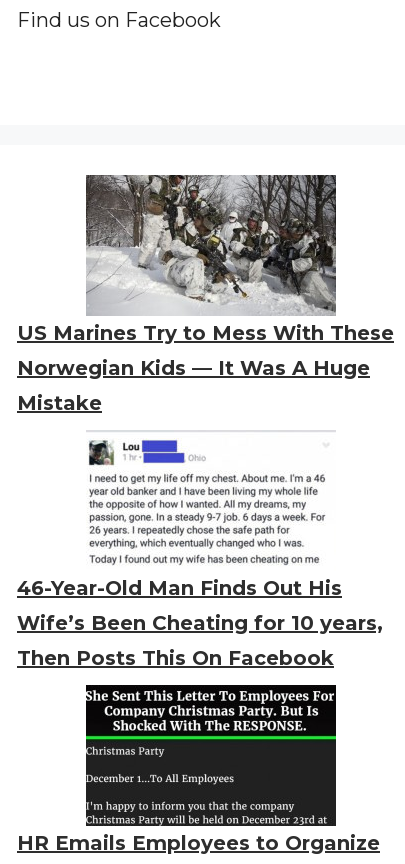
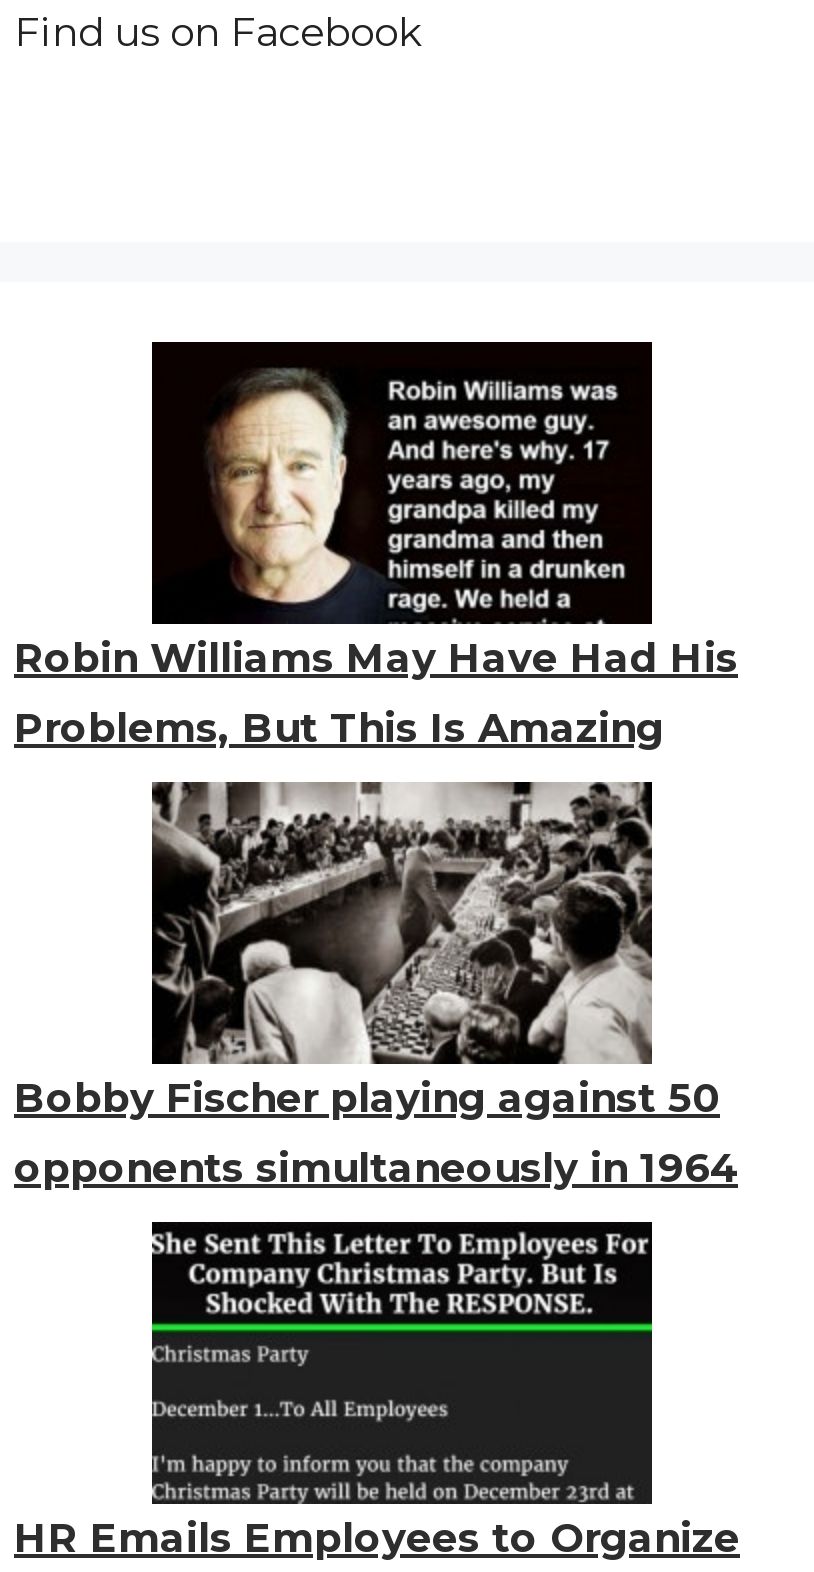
[85,174,337,314] [image] -> [150,340,650,480] [image]
[17,321,394,415] US Marines Try to Mess With These | Norwegian Kids — It Was A Huge | Mistake -> [14,635,738,753] Robin Williams May Have Had His | Problems, But This Is Amazing
[86,458,336,534] [image] -> [150,780,654,990] [image]
[17,576,383,670] 46-Year-Old Man Finds Out His | Wife’s Been Cheating for 10 years, | Then Posts This On Facebook -> [14,1075,738,1193] Bobby Fischer playing against 50 | opponents simultaneously in 1964

